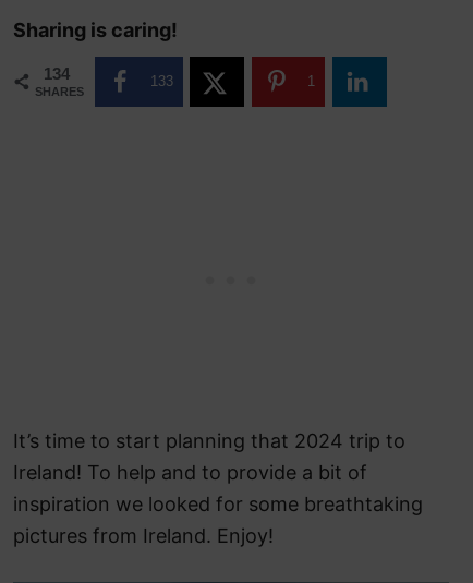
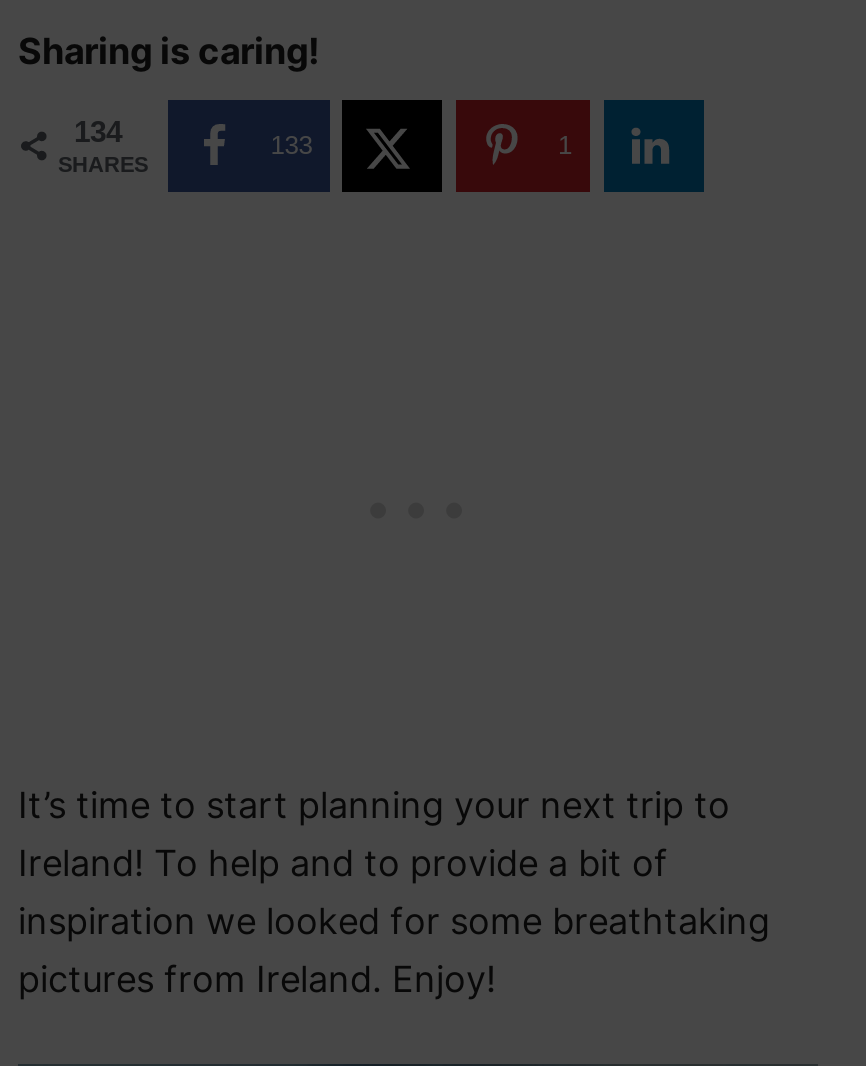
[13,429,405,452] It’s time to start planning that 2024 trip to -> [18,783,730,825] It’s time to start planning your next trip to

